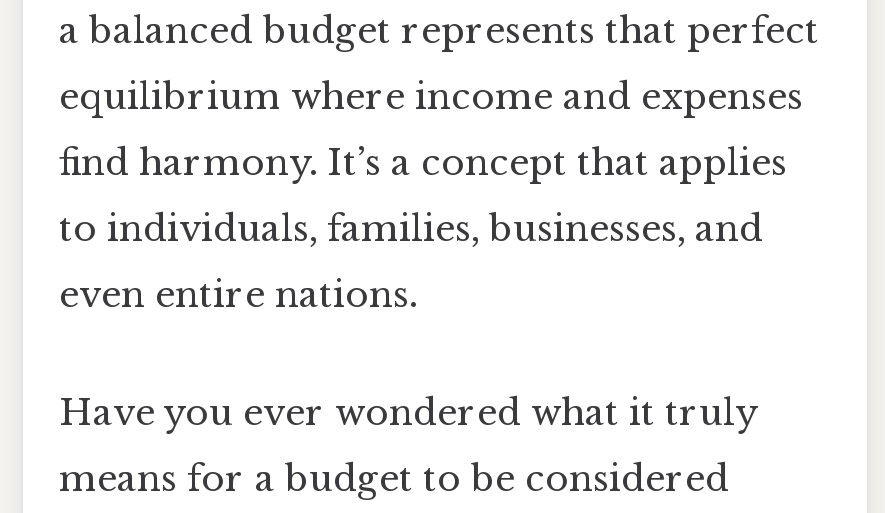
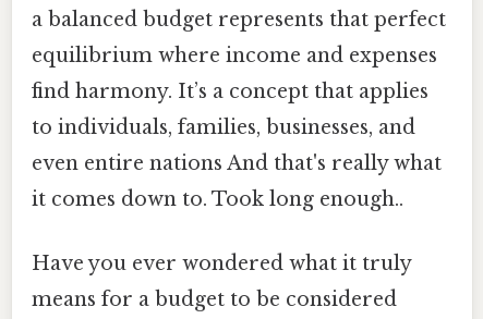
[59,273,417,317] even entire nations. -> [32,151,442,211] even entire nations And that's really what | it comes down to. Took long enough..

